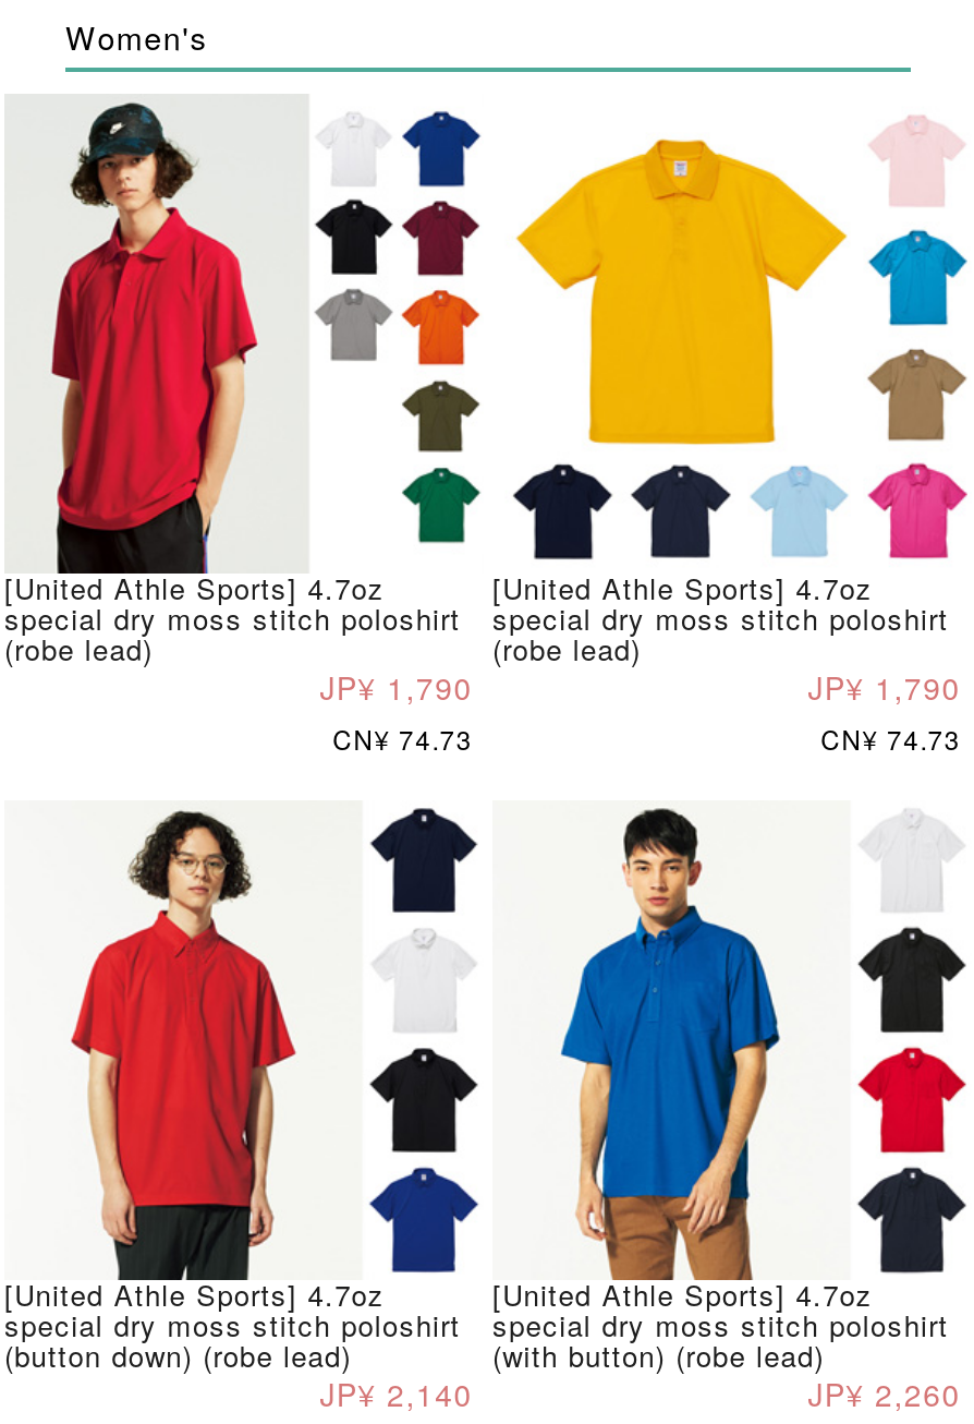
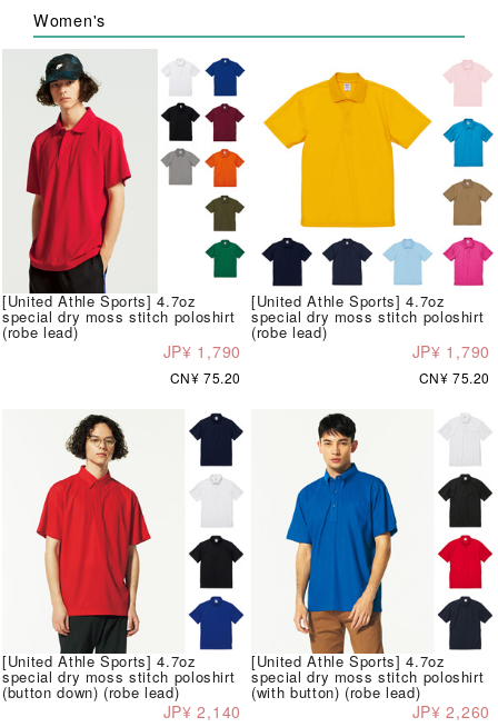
[333,721,473,758] CN¥ 74.73 -> [170,368,241,387] CN¥ 75.20
[821,721,961,758] CN¥ 74.73 -> [419,368,490,387] CN¥ 75.20

